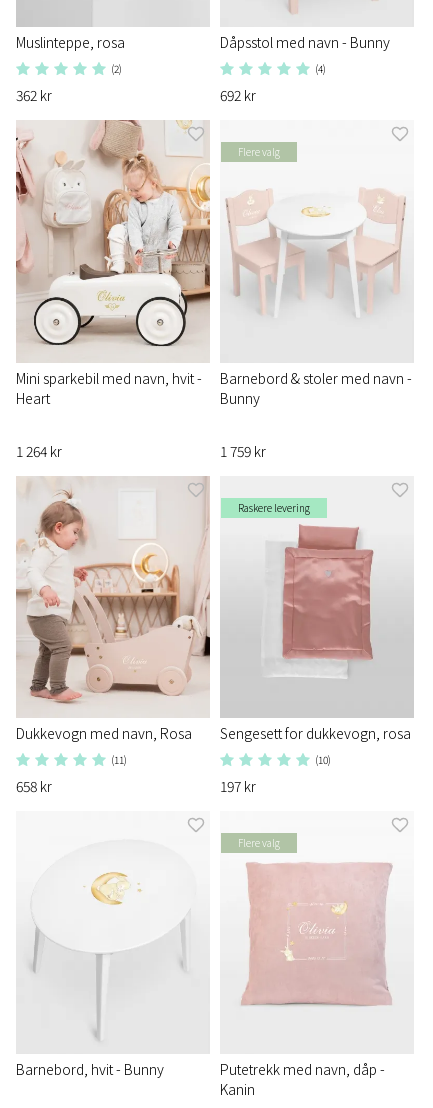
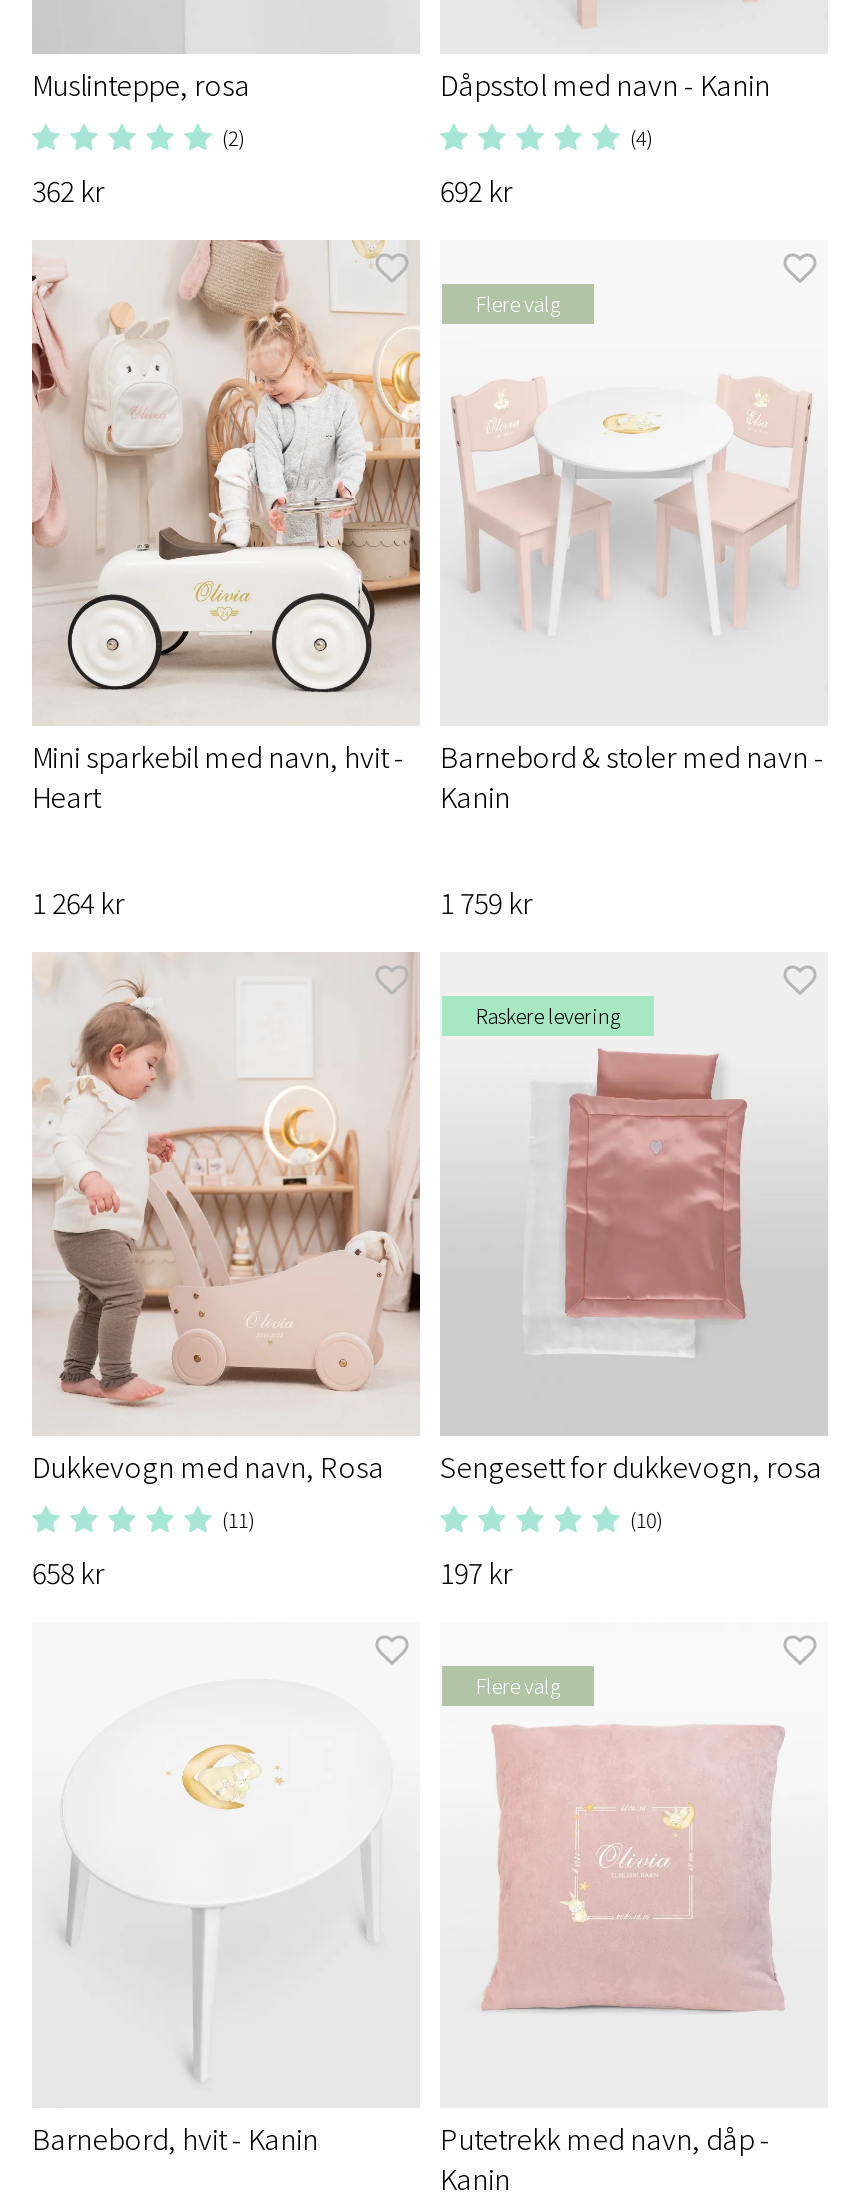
[220,32,395,52] Dåpsstol med navn - Bunny -> [440,64,770,104] Dåpsstol med navn - Kanin
[220,367,406,407] Barnebord & stoler med navn | - Bunny -> [440,735,824,815] Barnebord & stoler med navn - | Kanin
[16,1058,166,1078] Barnebord, hvit - Bunny -> [32,2117,318,2157] Barnebord, hvit - Kanin

